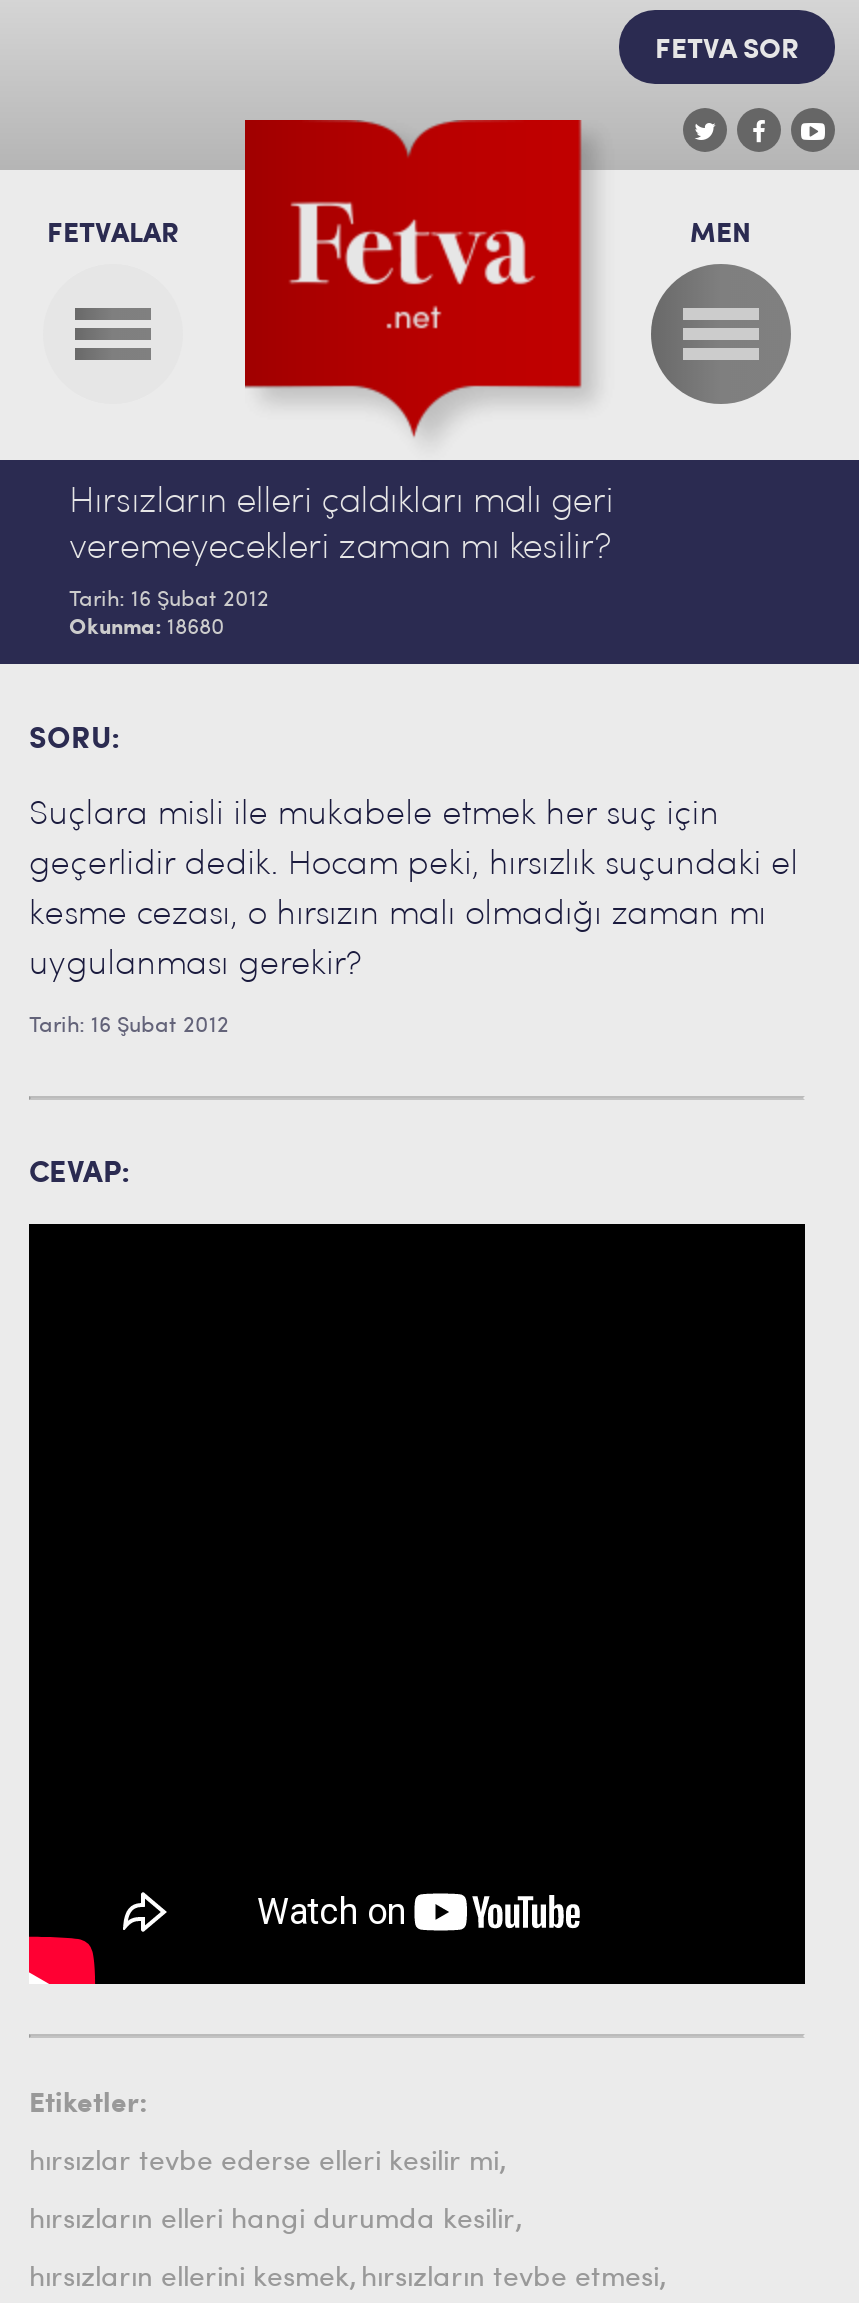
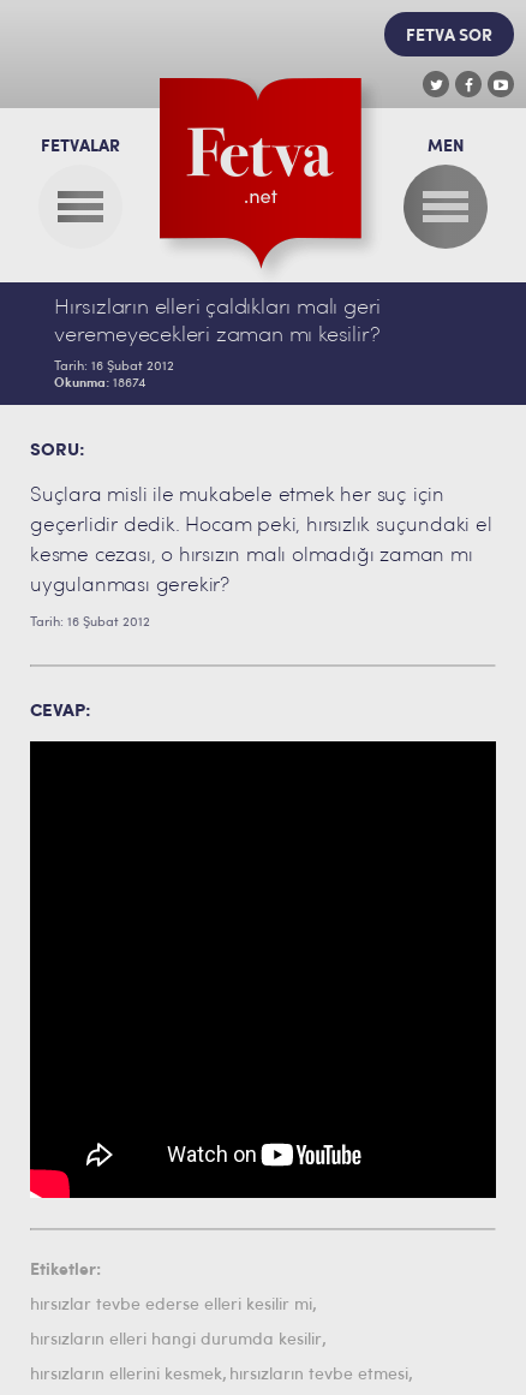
[69,618,225,640] Okunma: 18680 -> [54,377,147,391] Okunma: 18674

